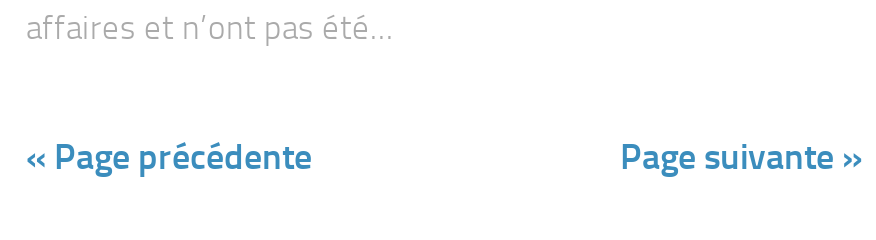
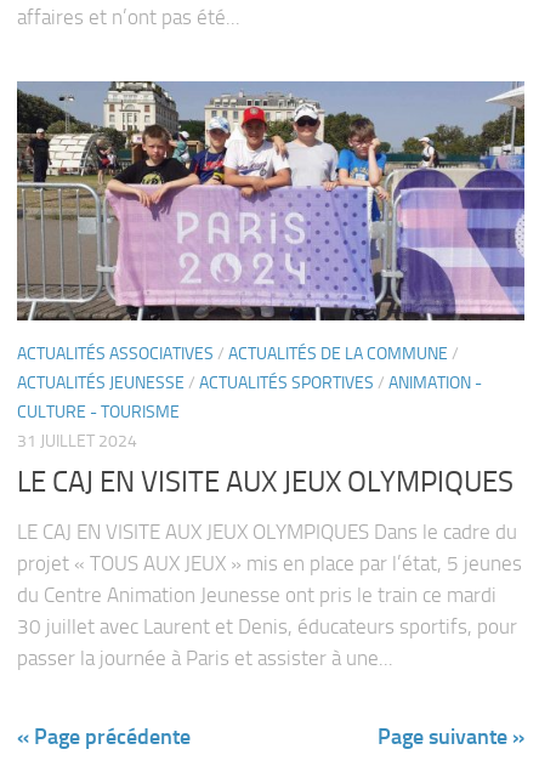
none -> [16,80,526,670] [image] | ACTUALITÉS ASSOCIATIVES / ACTUALITÉS DE LA COMMUNE / | ACTUALITÉS JEUNESSE / ACTUALITÉS SPORTIVES / ANIMATION - | CULTURE - TOURISME | 31 JUILLET 2024 | LE CAJ EN VISITE AUX JEUX OLYMPIQUES | LE CAJ EN VISITE AUX JEUX OLYMPIQUES Dans le cadre du | projet « TOUS AUX JEUX » mis en place par l’état, 5 jeunes | du Centre Animation Jeunesse ont pris le train ce mardi | 30 juillet avec Laurent et Denis, éducateurs sportifs, pour | passer la journée à Paris et assister à une...

